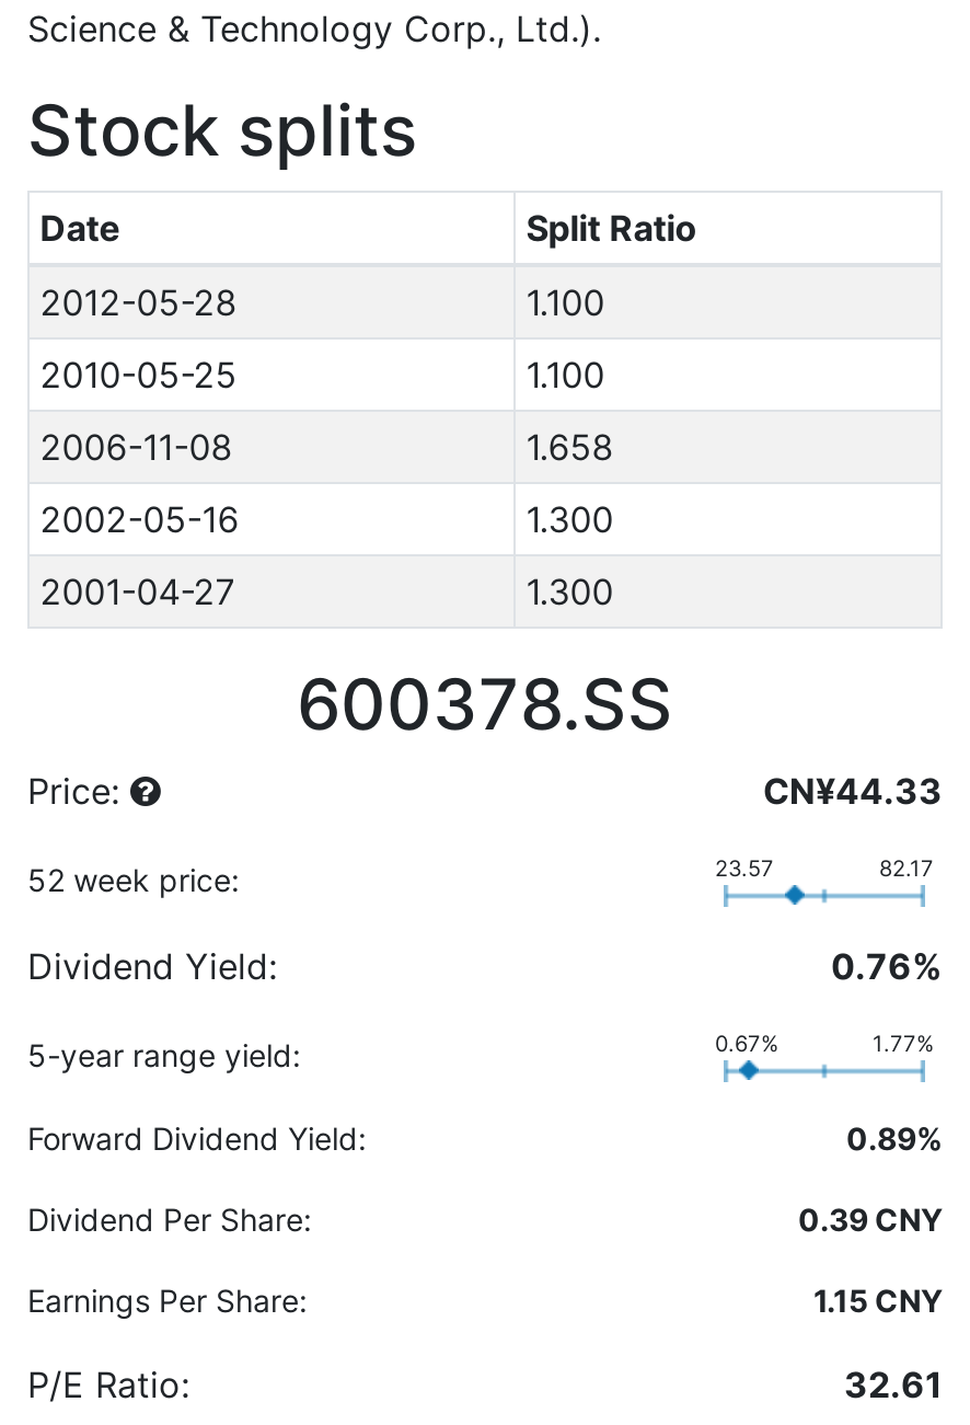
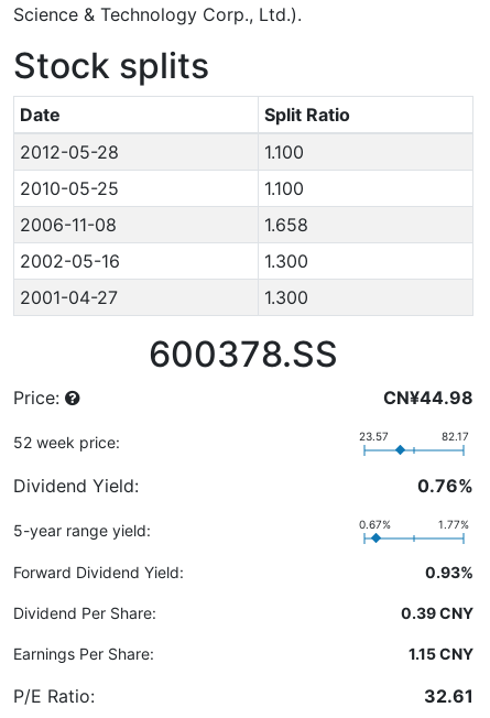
[763,769,943,813] CN¥44.33 -> [383,387,473,409] CN¥44.98
[846,1119,943,1157] 0.89% -> [425,563,473,581] 0.93%

